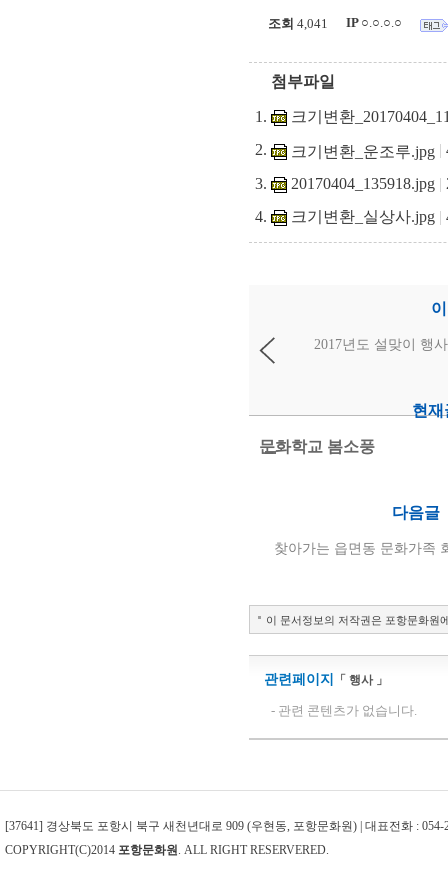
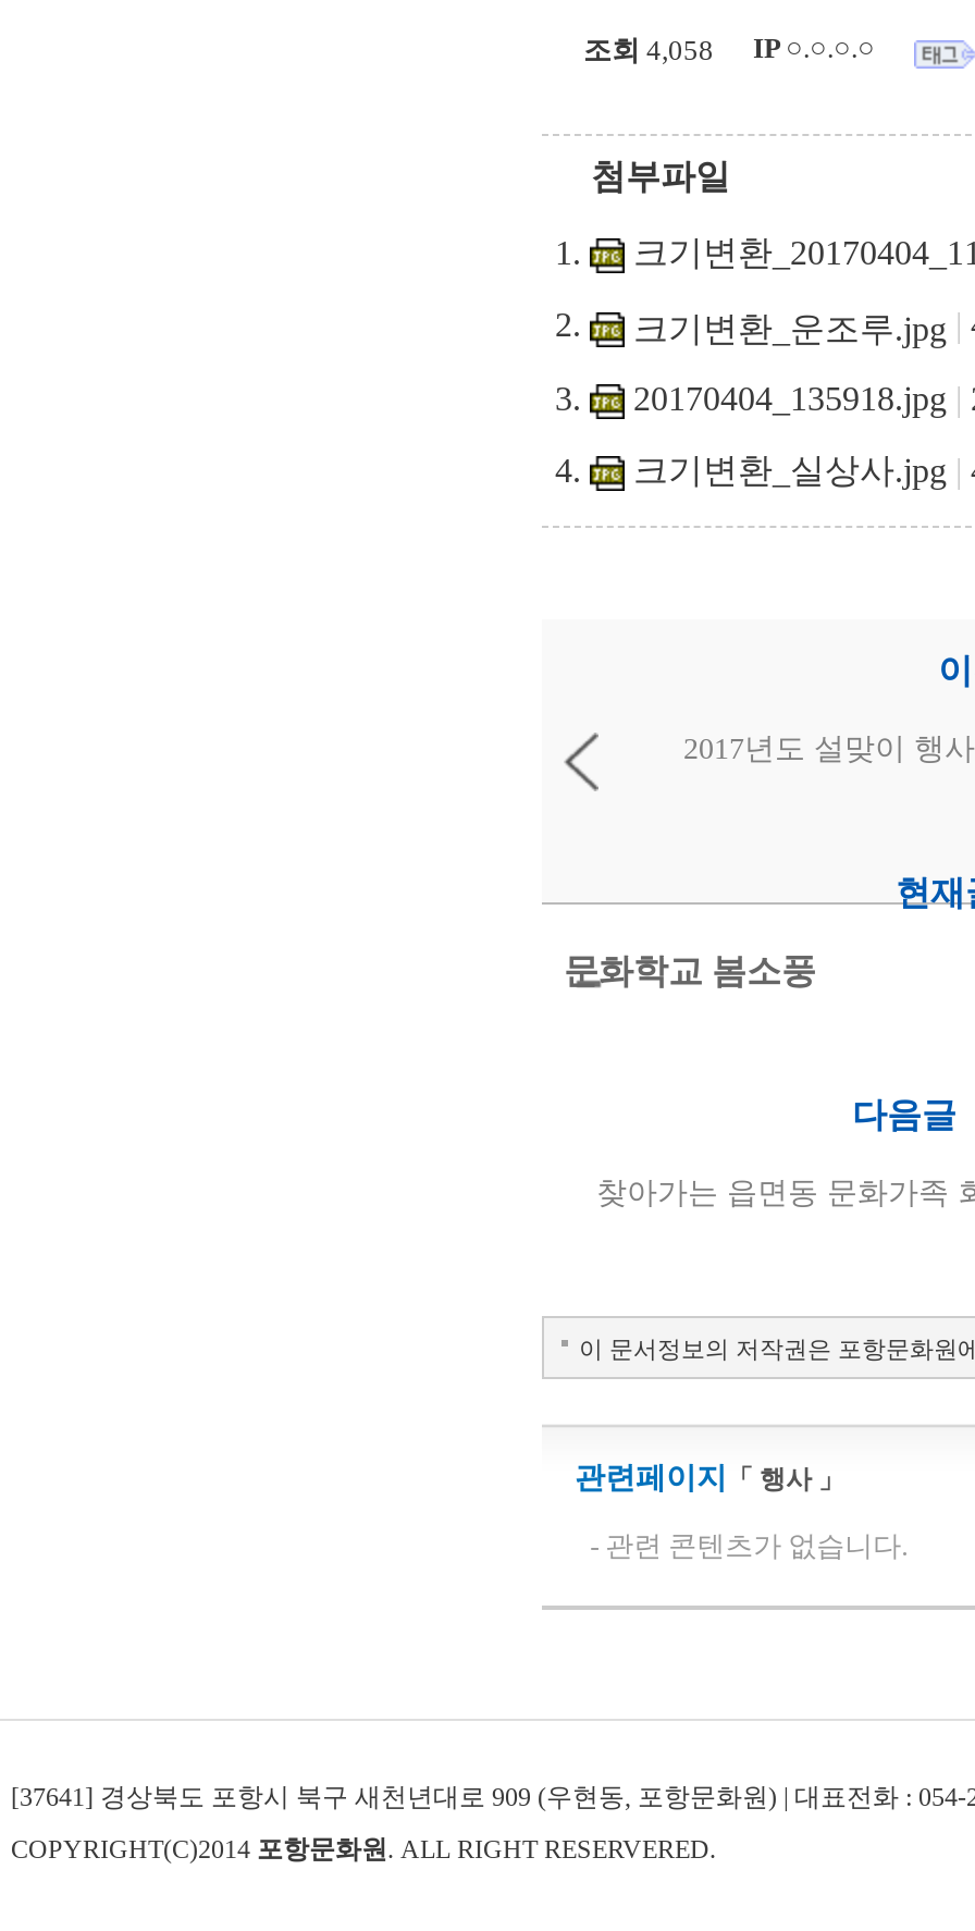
[268,16,328,31] 조회 4,041 -> [583,34,714,66] 조회 4,058

